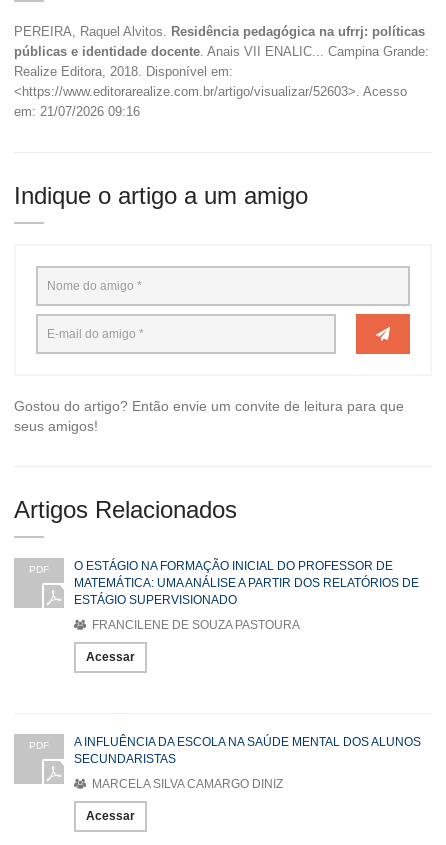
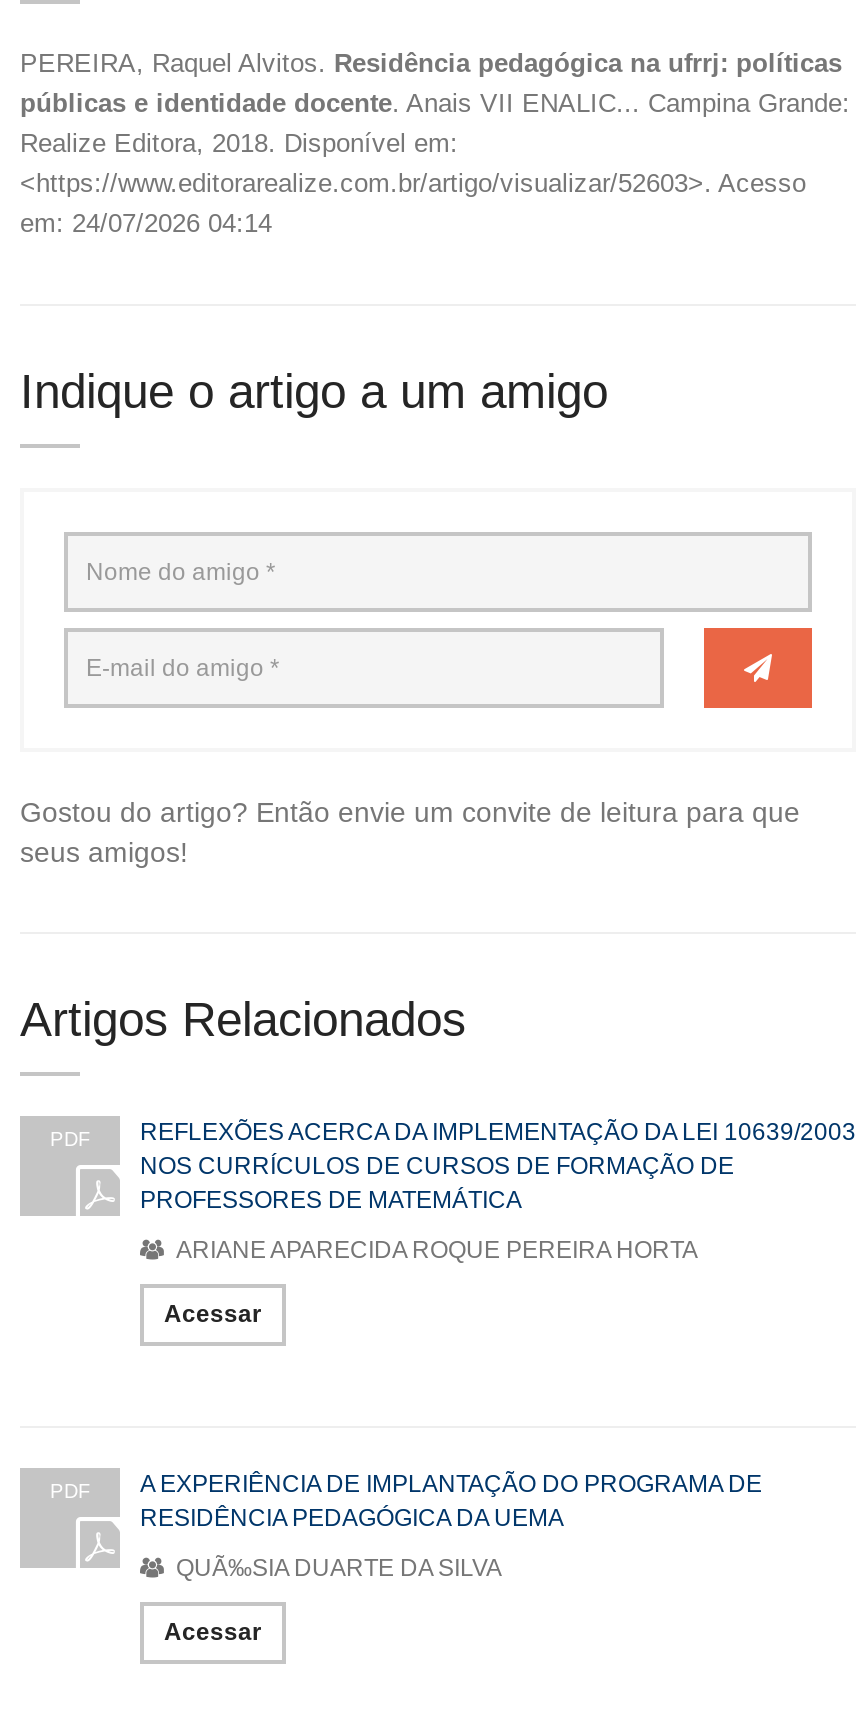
[14,104,140,119] em: 21/07/2026 09:16 -> [20,207,272,237] em: 24/07/2026 04:14
[74,559,419,607] O ESTÁGIO NA FORMAÇÃO INICIAL DO PROFESSOR DE | MATEMÁTICA: UMA ANÁLISE A PARTIR DOS RELATÓRIOS DE | ESTÁGIO SUPERVISIONADO -> [140,1117,856,1213] REFLEXÕES ACERCA DA IMPLEMENTAÇÃO DA LEI 10639/2003 | NOS CURRÍCULOS DE CURSOS DE FORMAÇÃO DE | PROFESSORES DE MATEMÁTICA
[89,618,300,632] FRANCILENE DE SOUZA PASTOURA -> [170,1235,698,1263] ARIANE APARECIDA ROQUE PEREIRA HORTA
[74,735,421,766] A INFLUÊNCIA DA ESCOLA NA SAÚDE MENTAL DOS ALUNOS | SECUNDARISTAS -> [140,1469,762,1531] A EXPERIÊNCIA DE IMPLANTAÇÃO DO PROGRAMA DE | RESIDÊNCIA PEDAGÓGICA DA UEMA
[89,777,283,791] MARCELA SILVA CAMARGO DINIZ -> [170,1553,502,1581] QUÃ‰SIA DUARTE DA SILVA

